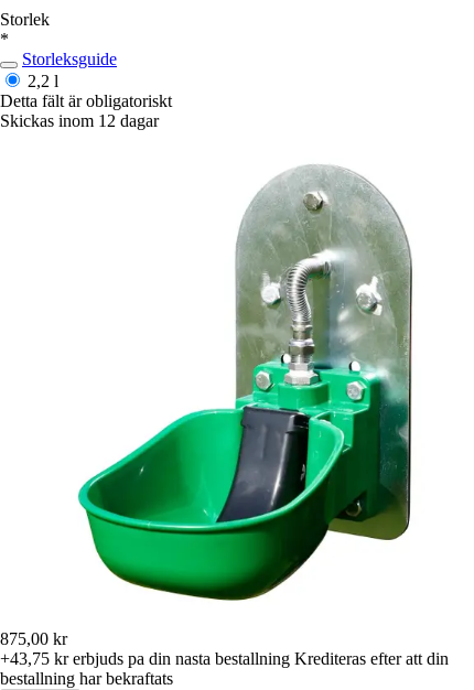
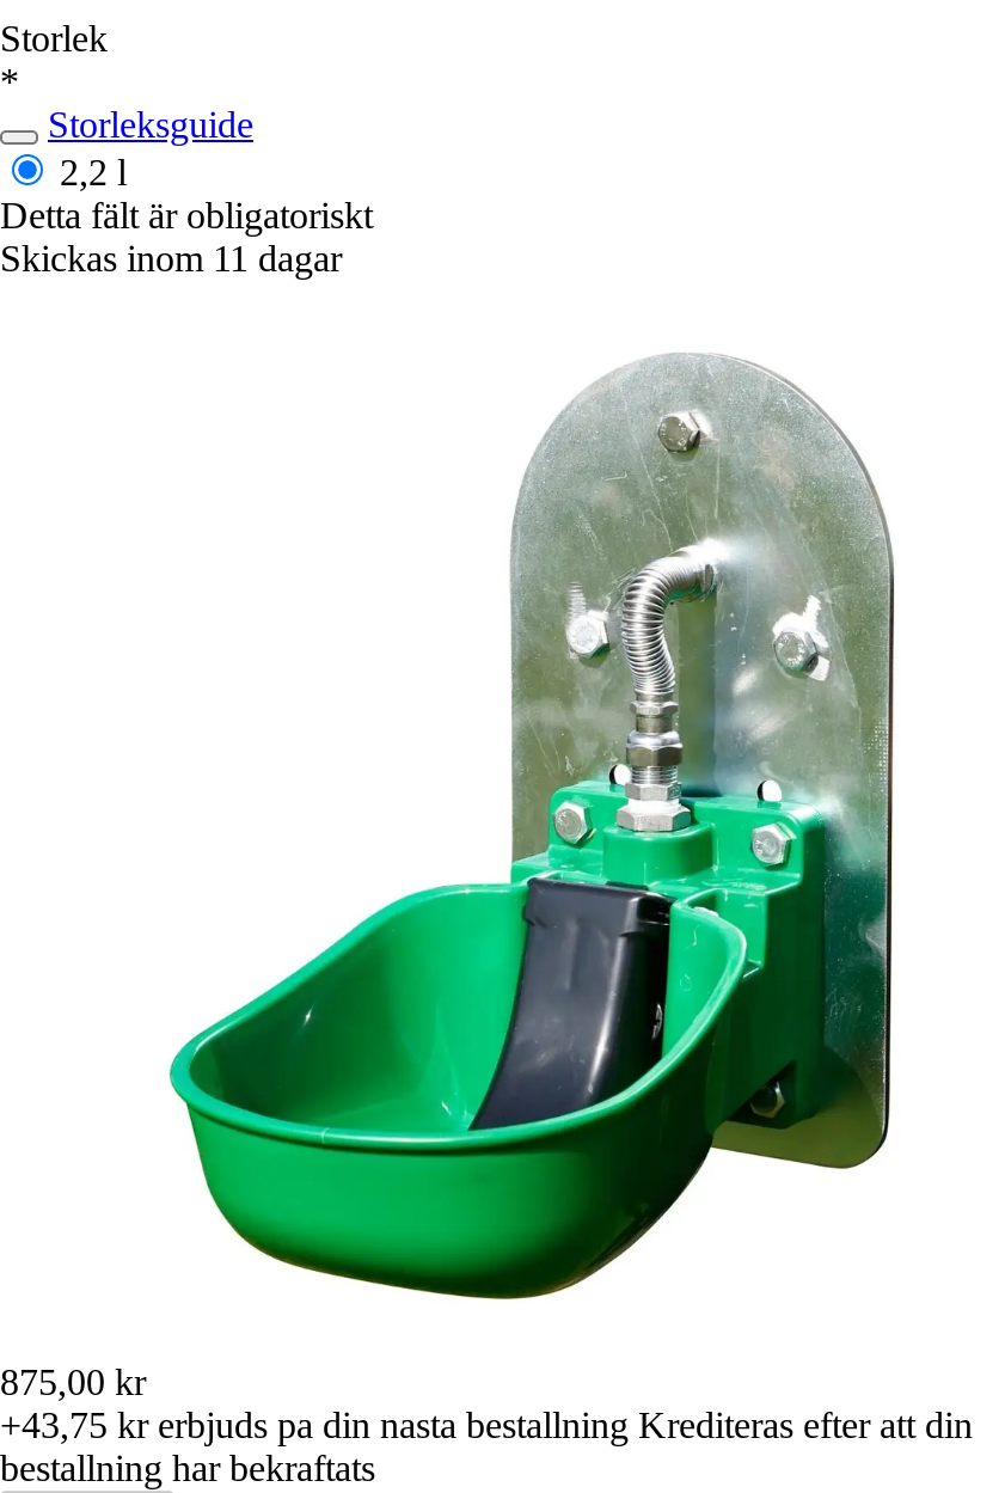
[0,111,159,130] Skickas inom 12 dagar -> [0,237,342,278] Skickas inom 11 dagar

